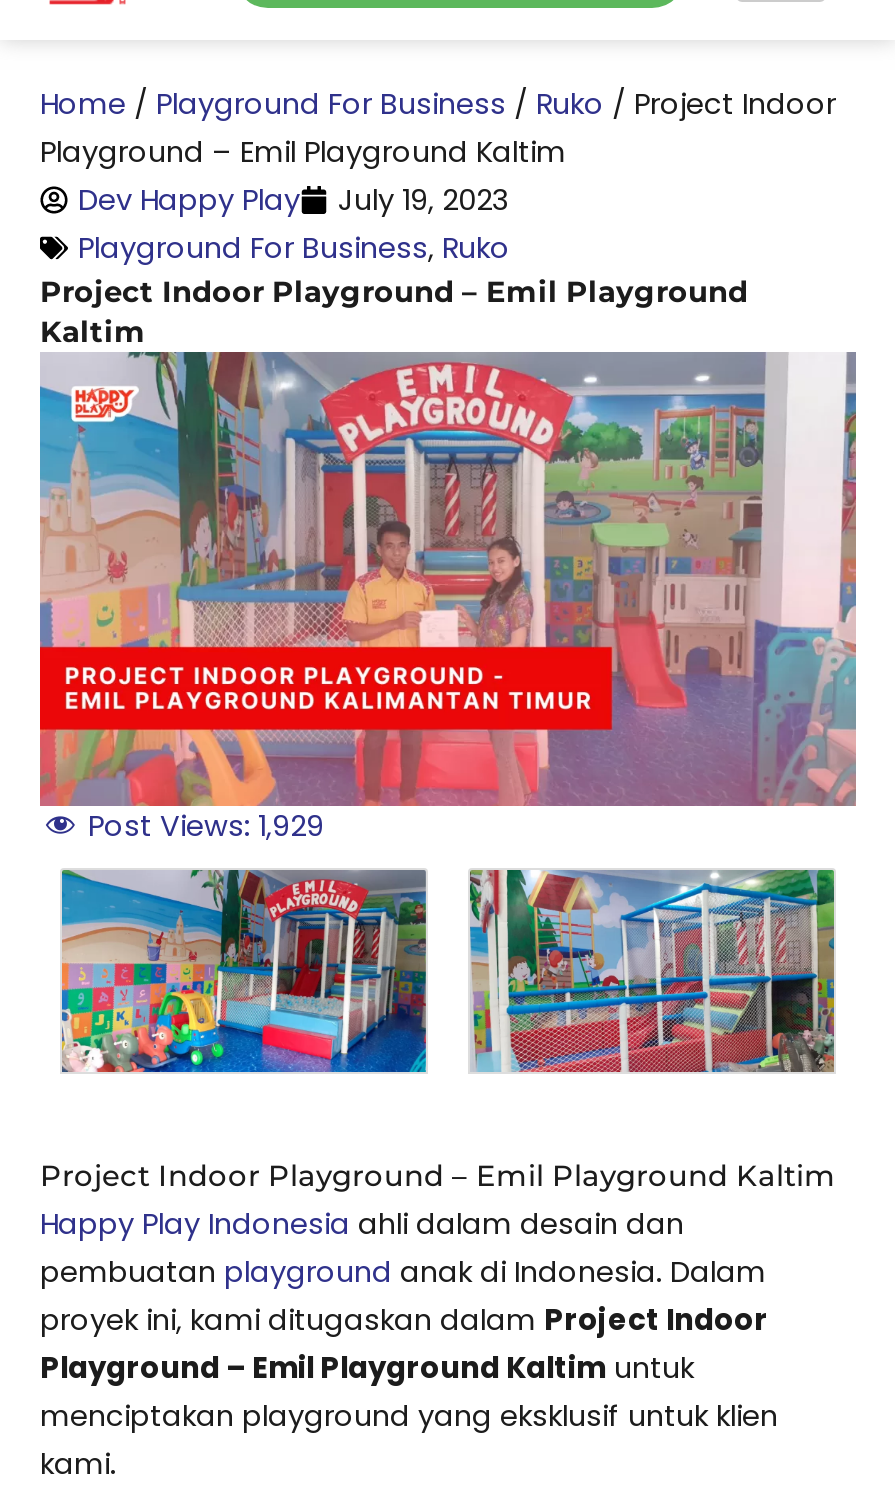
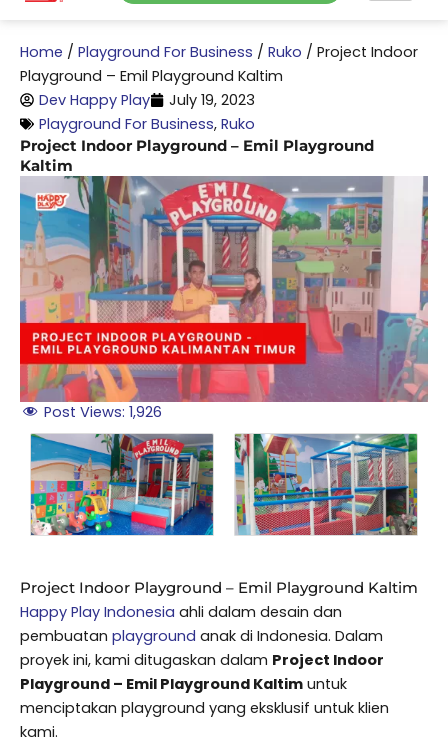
[88,806,324,846] Post Views: 1,929 -> [44,402,162,422] Post Views: 1,926

